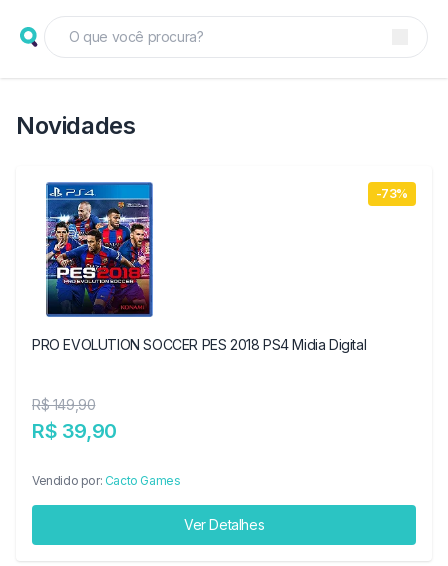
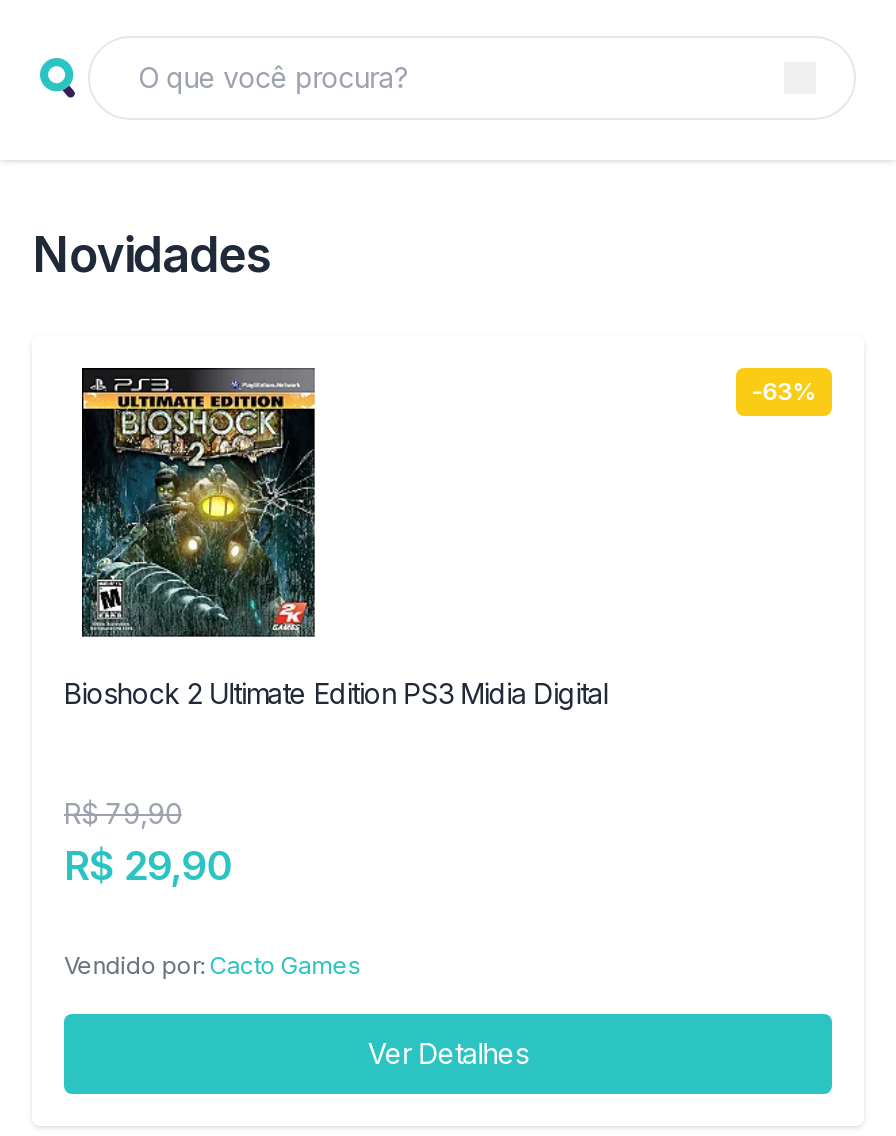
[32,181,366,353] [image] | PRO EVOLUTION SOCCER PES 2018 PS4 Midia Digital -> [64,366,608,710] [image] | Bioshock 2 Ultimate Edition PS3 Midia Digital
[376,186,408,201] -73% -> [751,376,816,406] -63%
[32,396,117,443] R$ 149,90 | R$ 39,90 -> [64,796,232,890] R$ 79,90 | R$ 29,90

